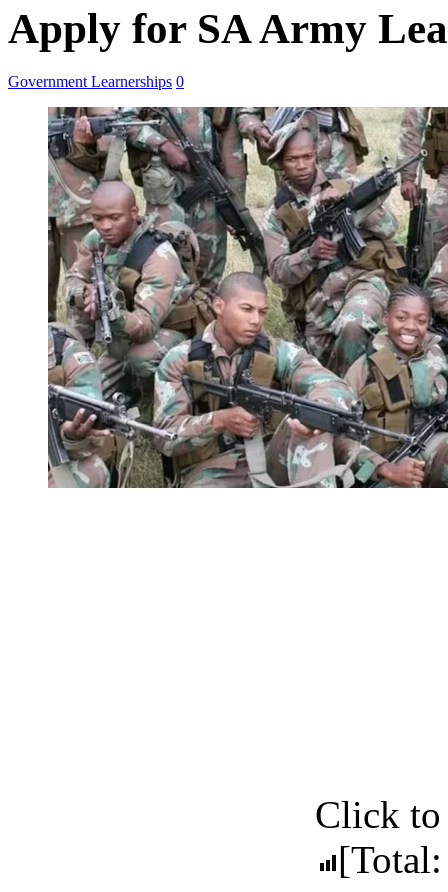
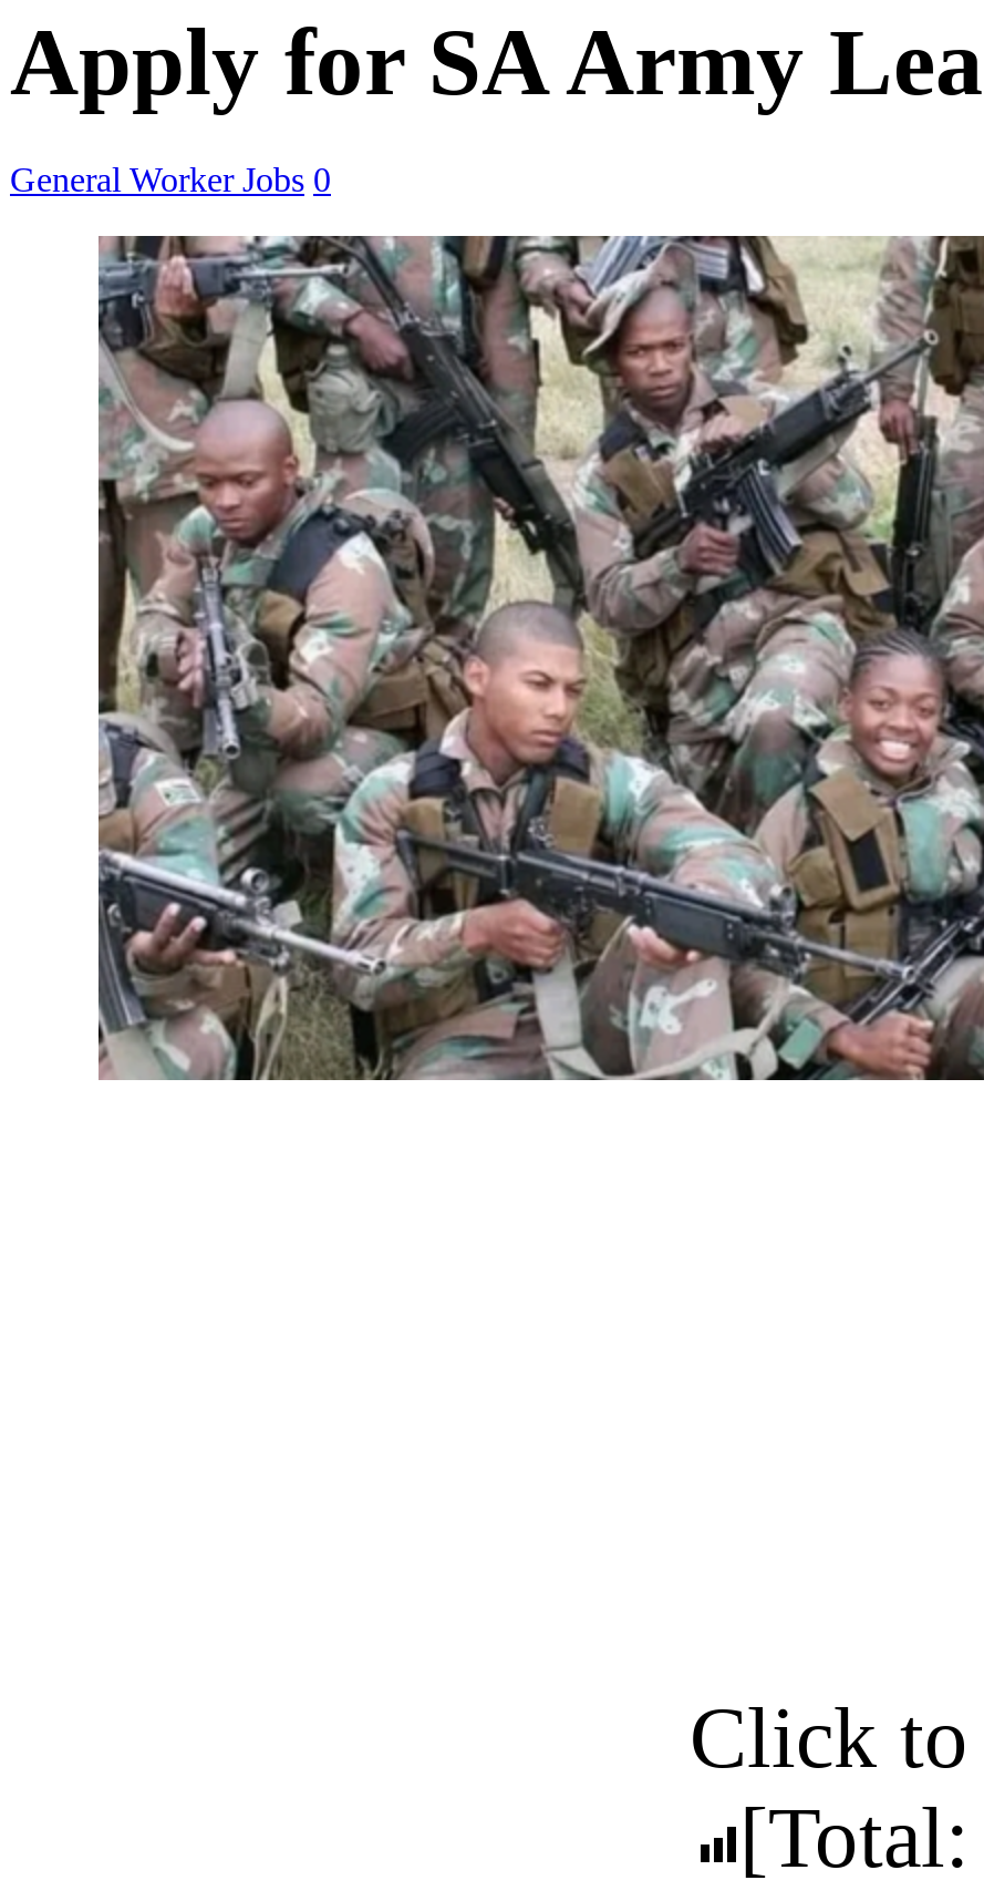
[8,73,184,90] Government Learnerships 0 -> [10,160,331,198] General Worker Jobs 0

